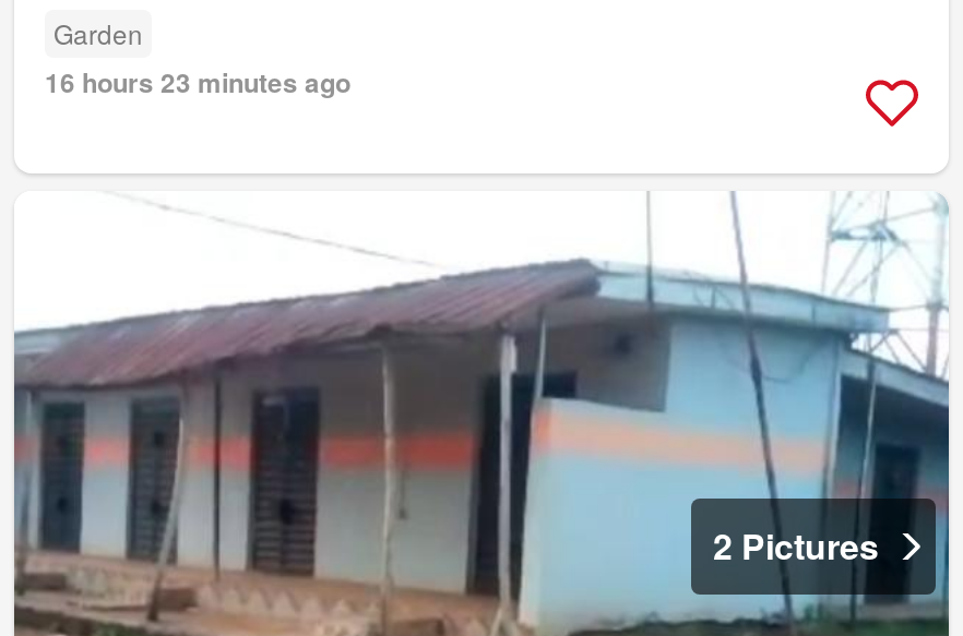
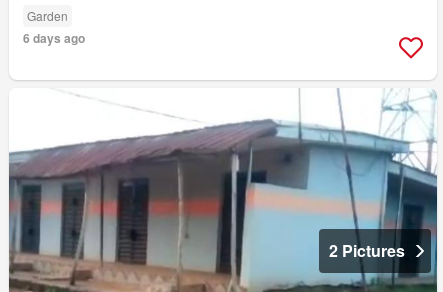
[45,62,350,101] 16 hours 23 minutes ago -> [23,29,85,47] 6 days ago

